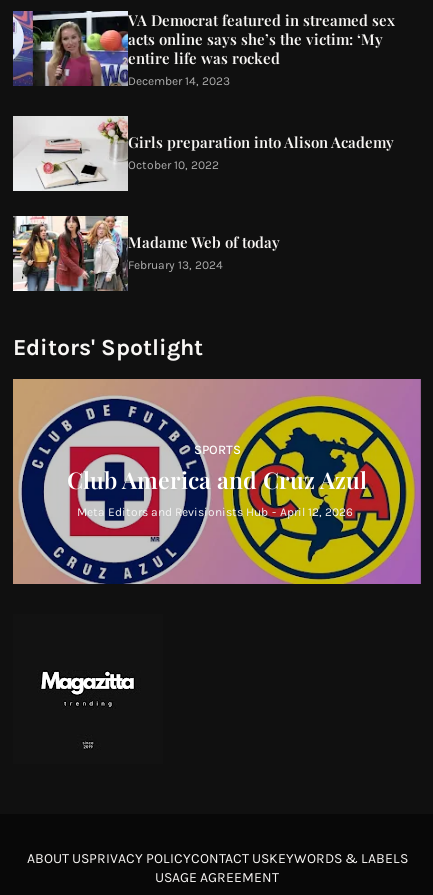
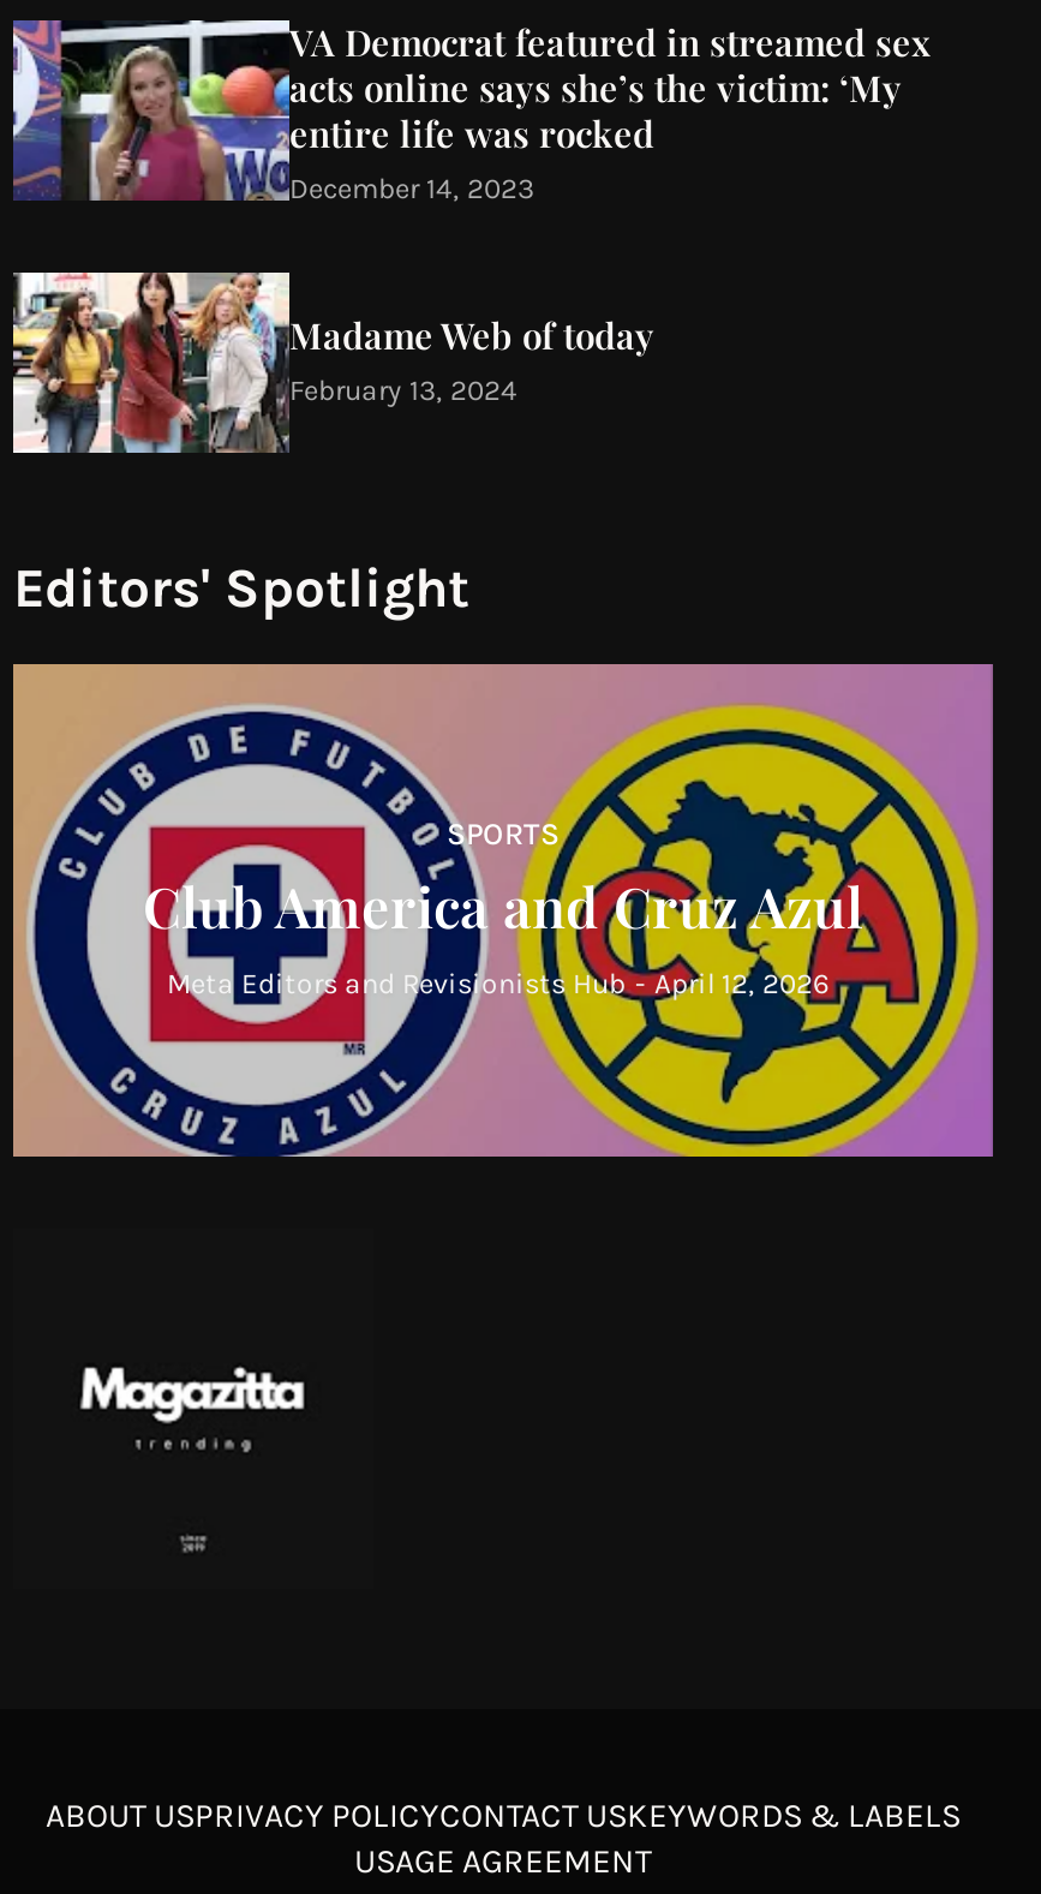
[12,115,394,192] [image] | Girls preparation into Alison Academy | October 10, 2022 -> none

